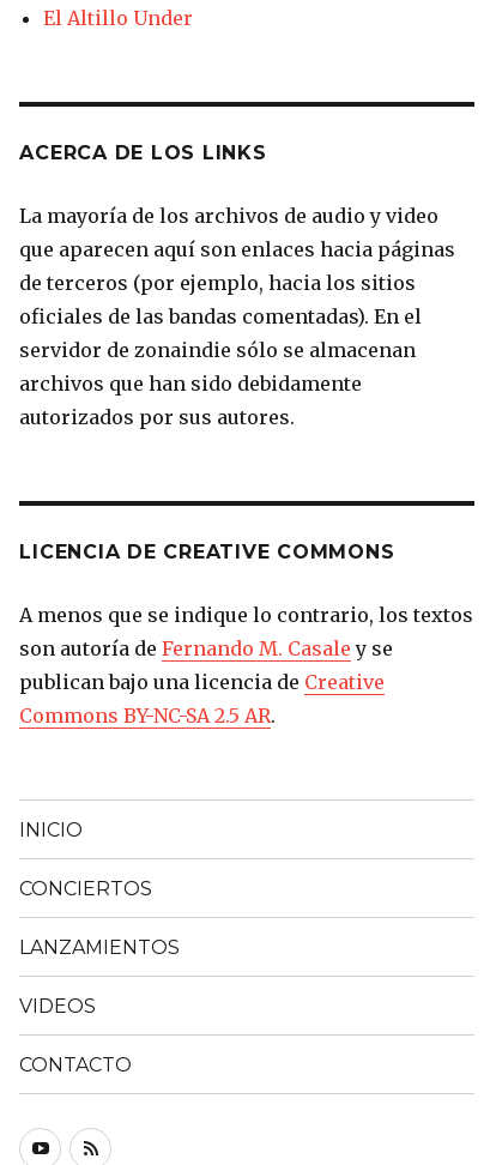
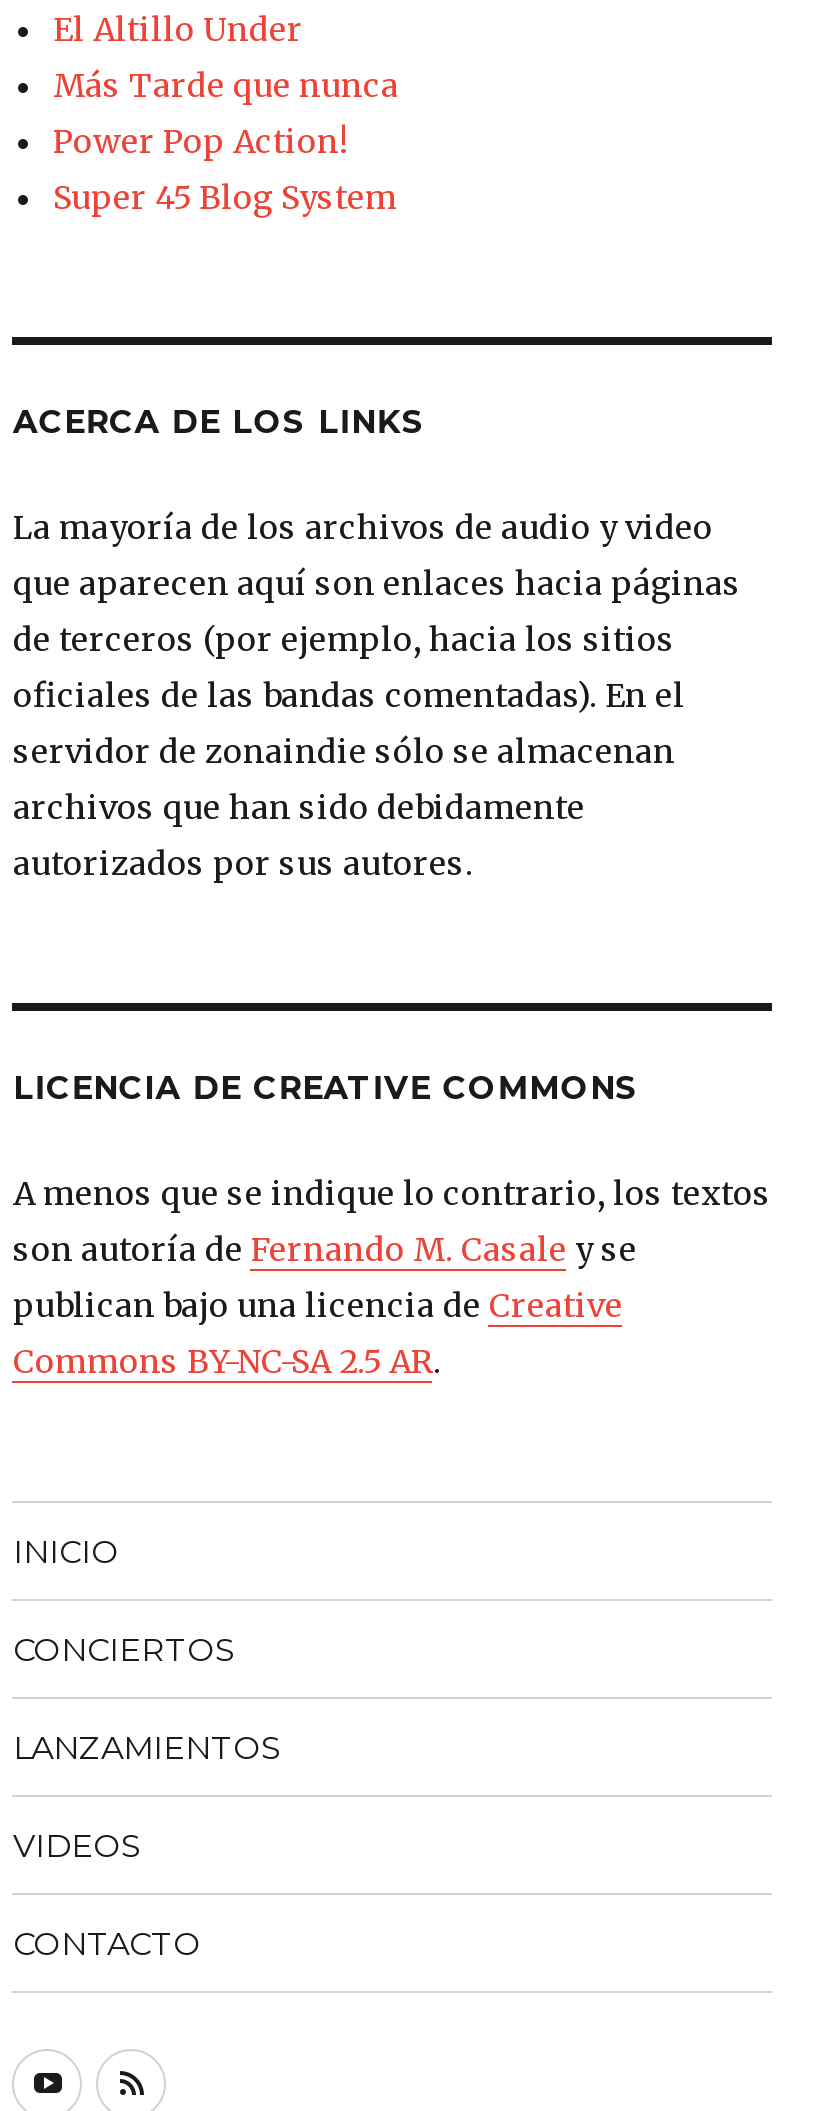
none -> [53,65,399,217] Más Tarde que nunca | Power Pop Action! | Super 45 Blog System

